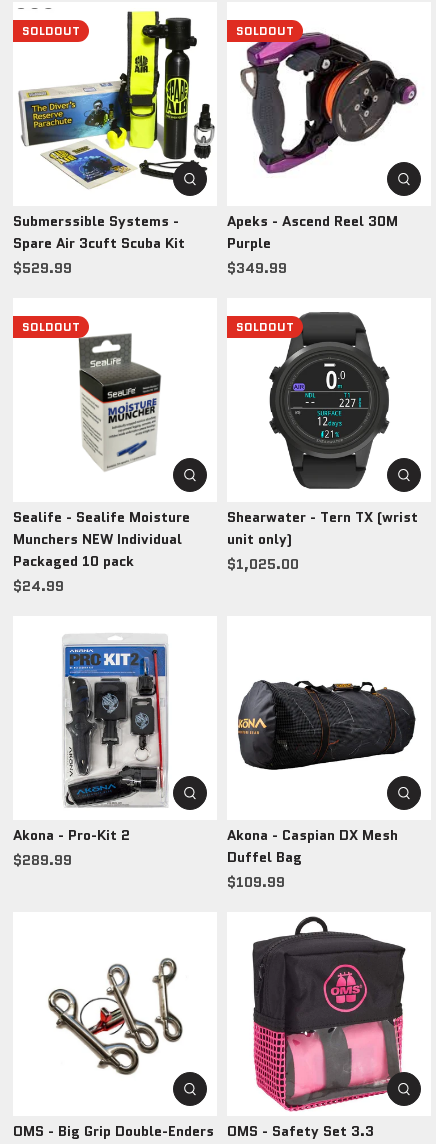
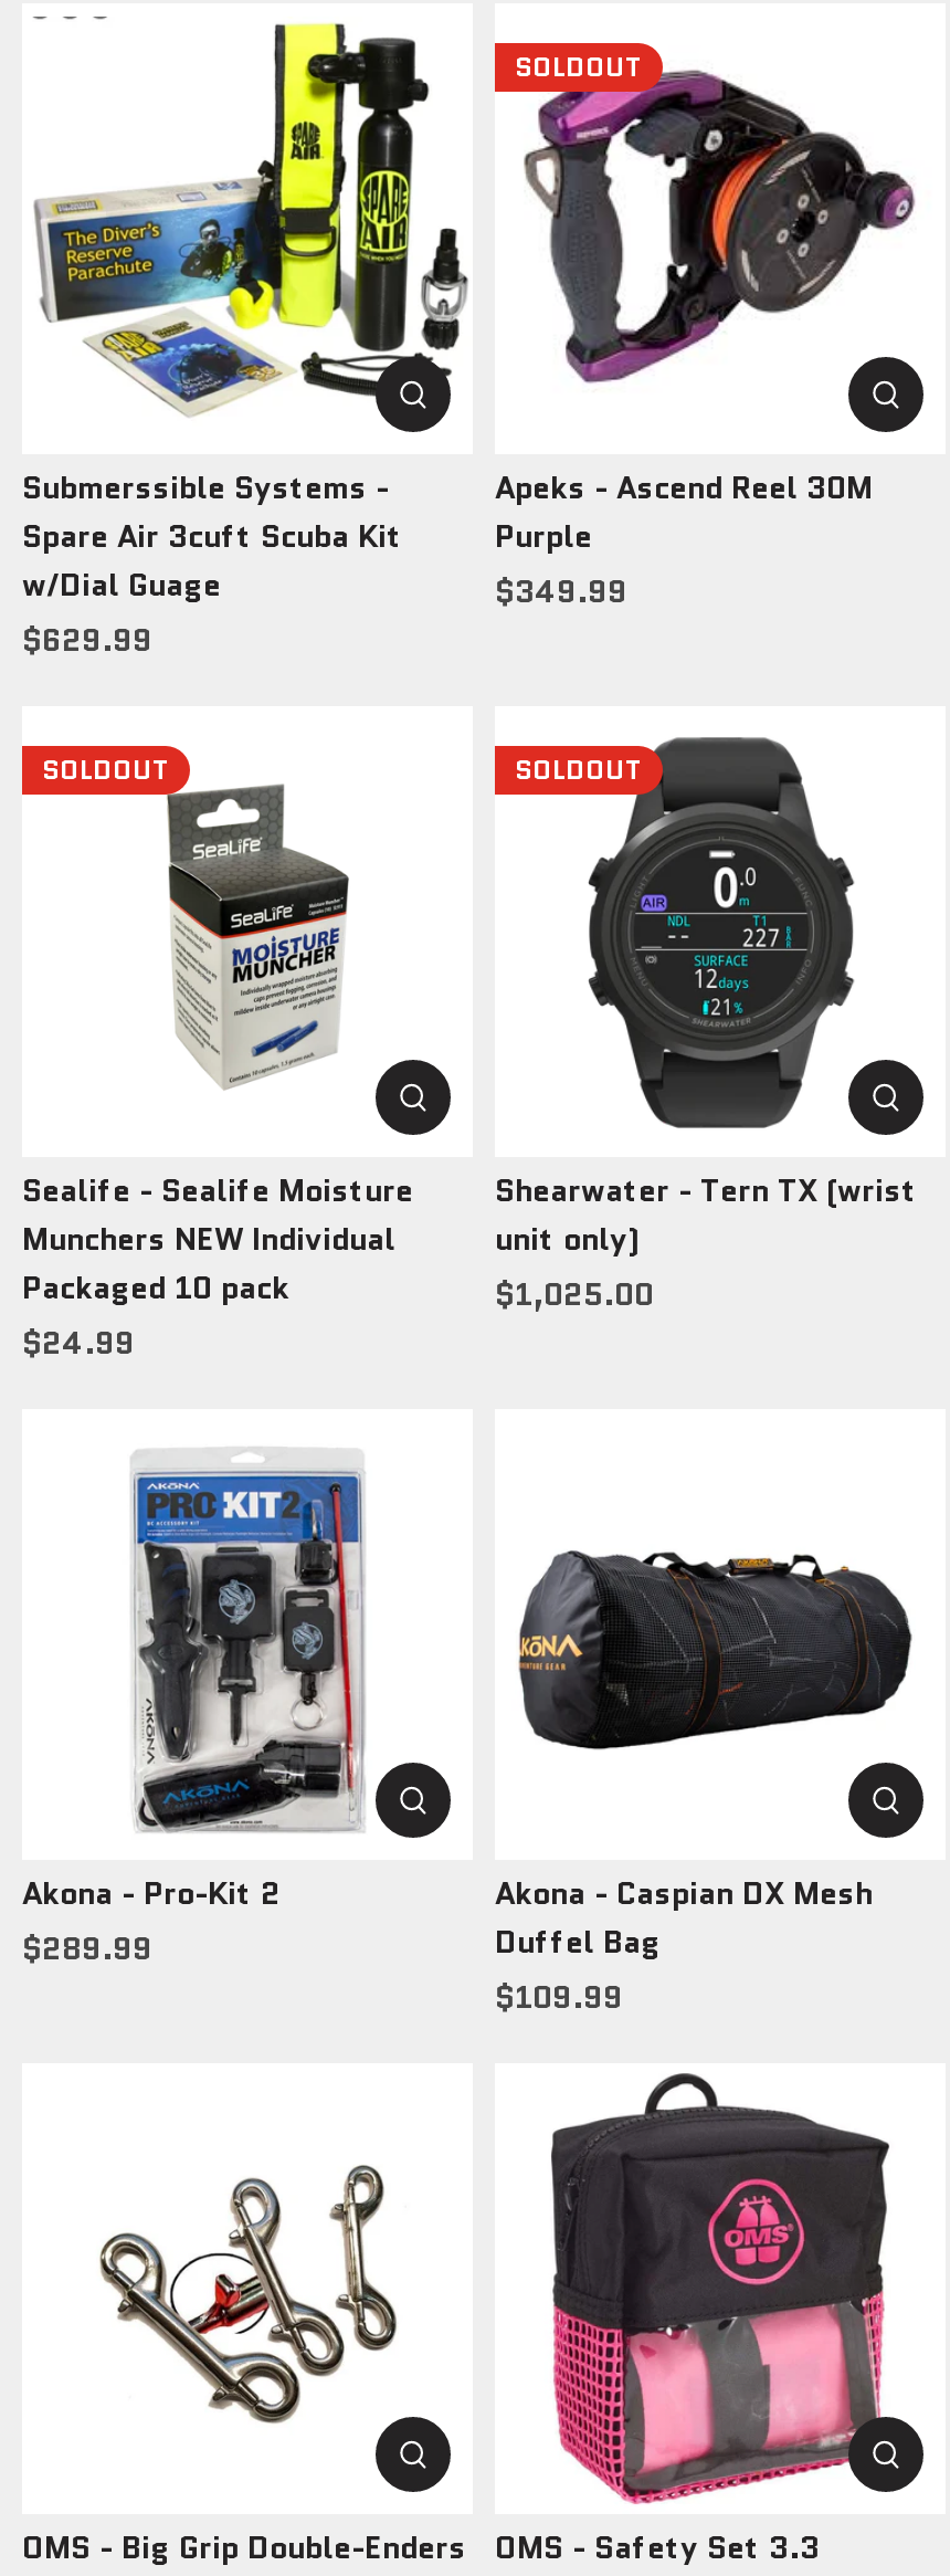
[22,22,80,39] SOLDOUT -> none
[13,258,72,278] $529.99 -> [22,562,221,662] w/Dial Guage | $629.99

